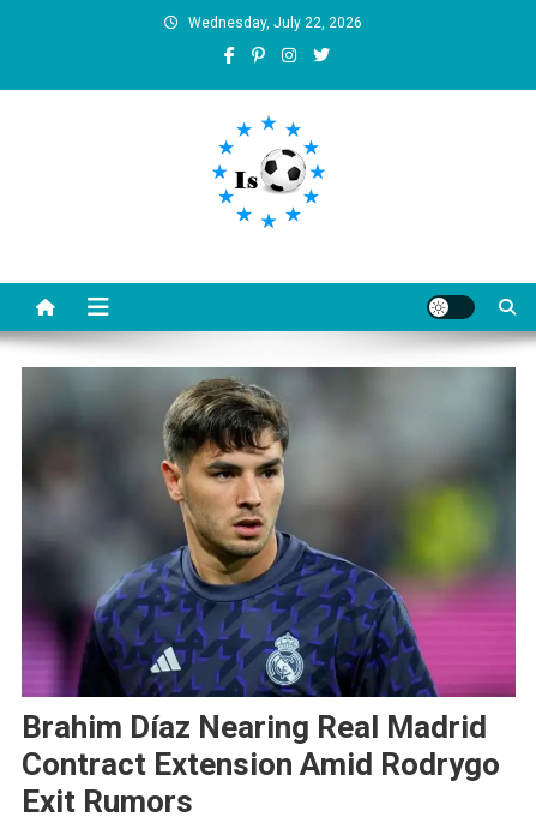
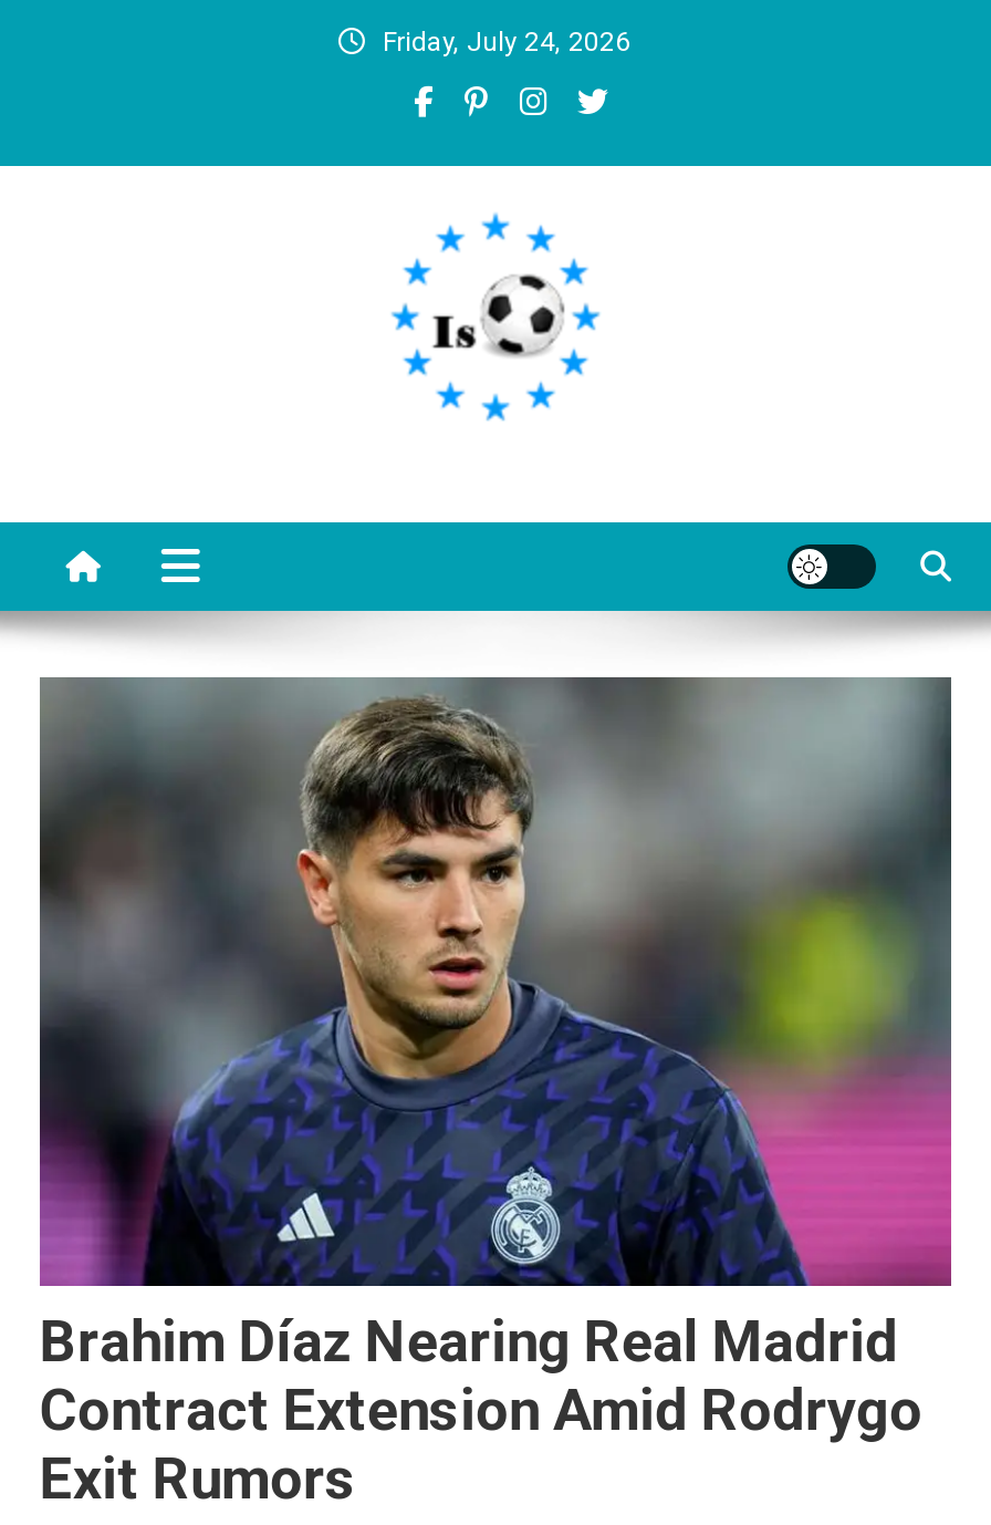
[188,14,362,31] Wednesday, July 22, 2026 -> [383,27,630,58] Friday, July 24, 2026

